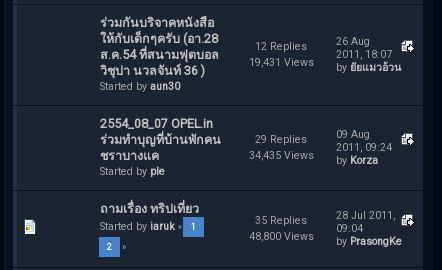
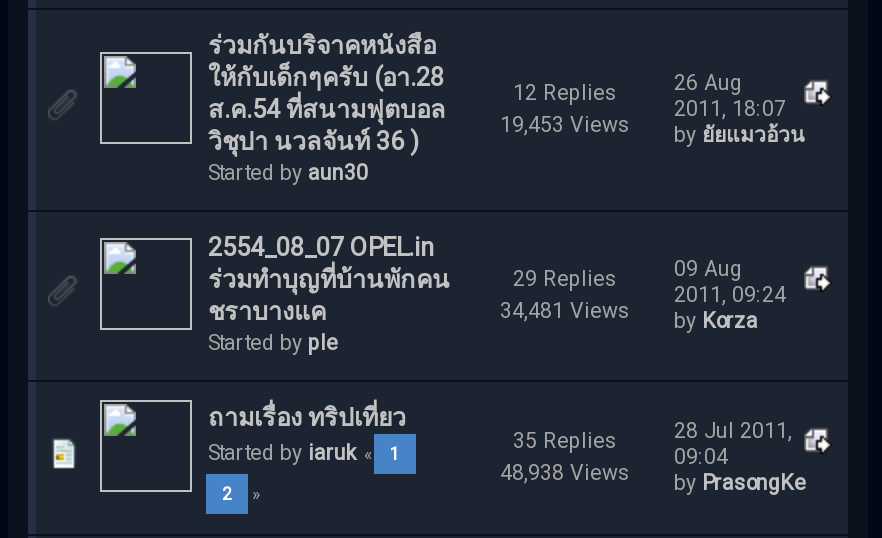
none -> [98,50,174,146] [image]
[249,56,401,74] 19,431 Views byยัยแมวอ้วน -> [500,112,804,148] 19,453 Views byยัยแมวอ้วน
none -> [98,236,174,332] [image]
[249,149,378,167] 34,435 Views by Korza -> [500,298,758,334] 34,481 Views by Korza
none -> [98,398,188,494] [image]
[249,230,402,248] 48,800 Views by PrasongKe -> [500,460,806,496] 48,938 Views by PrasongKe

